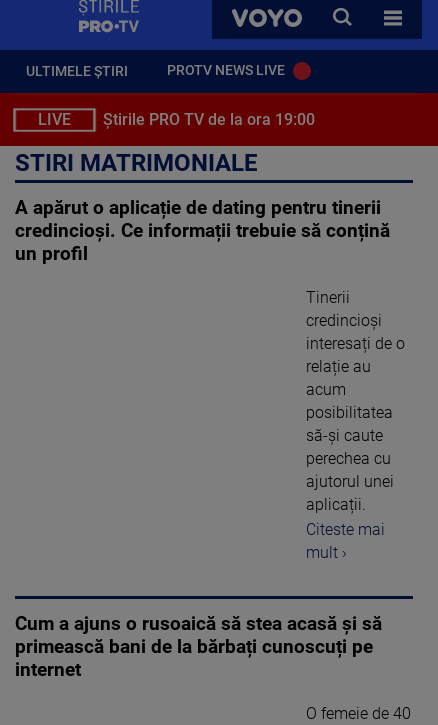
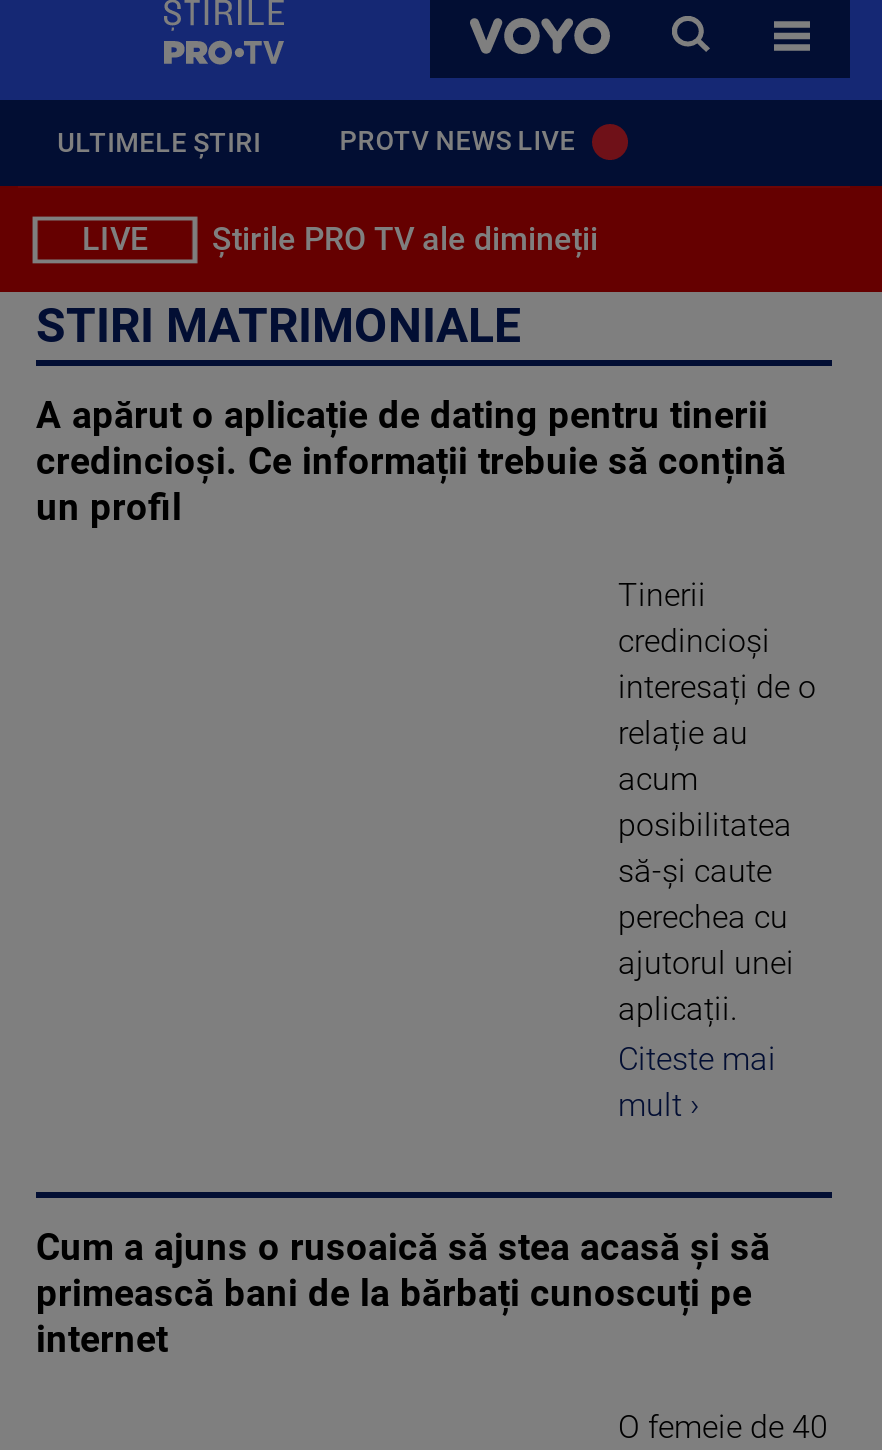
[103,110,315,129] Știrile PRO TV de la ora 19:00 -> [212,220,598,258] Știrile PRO TV ale dimineții

